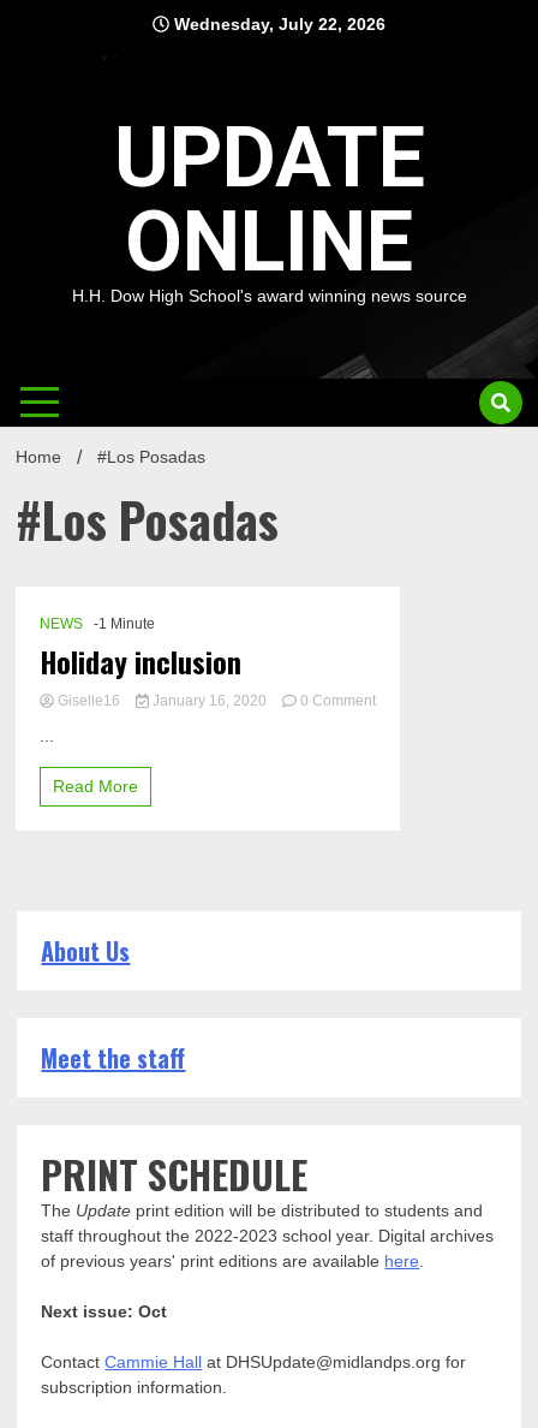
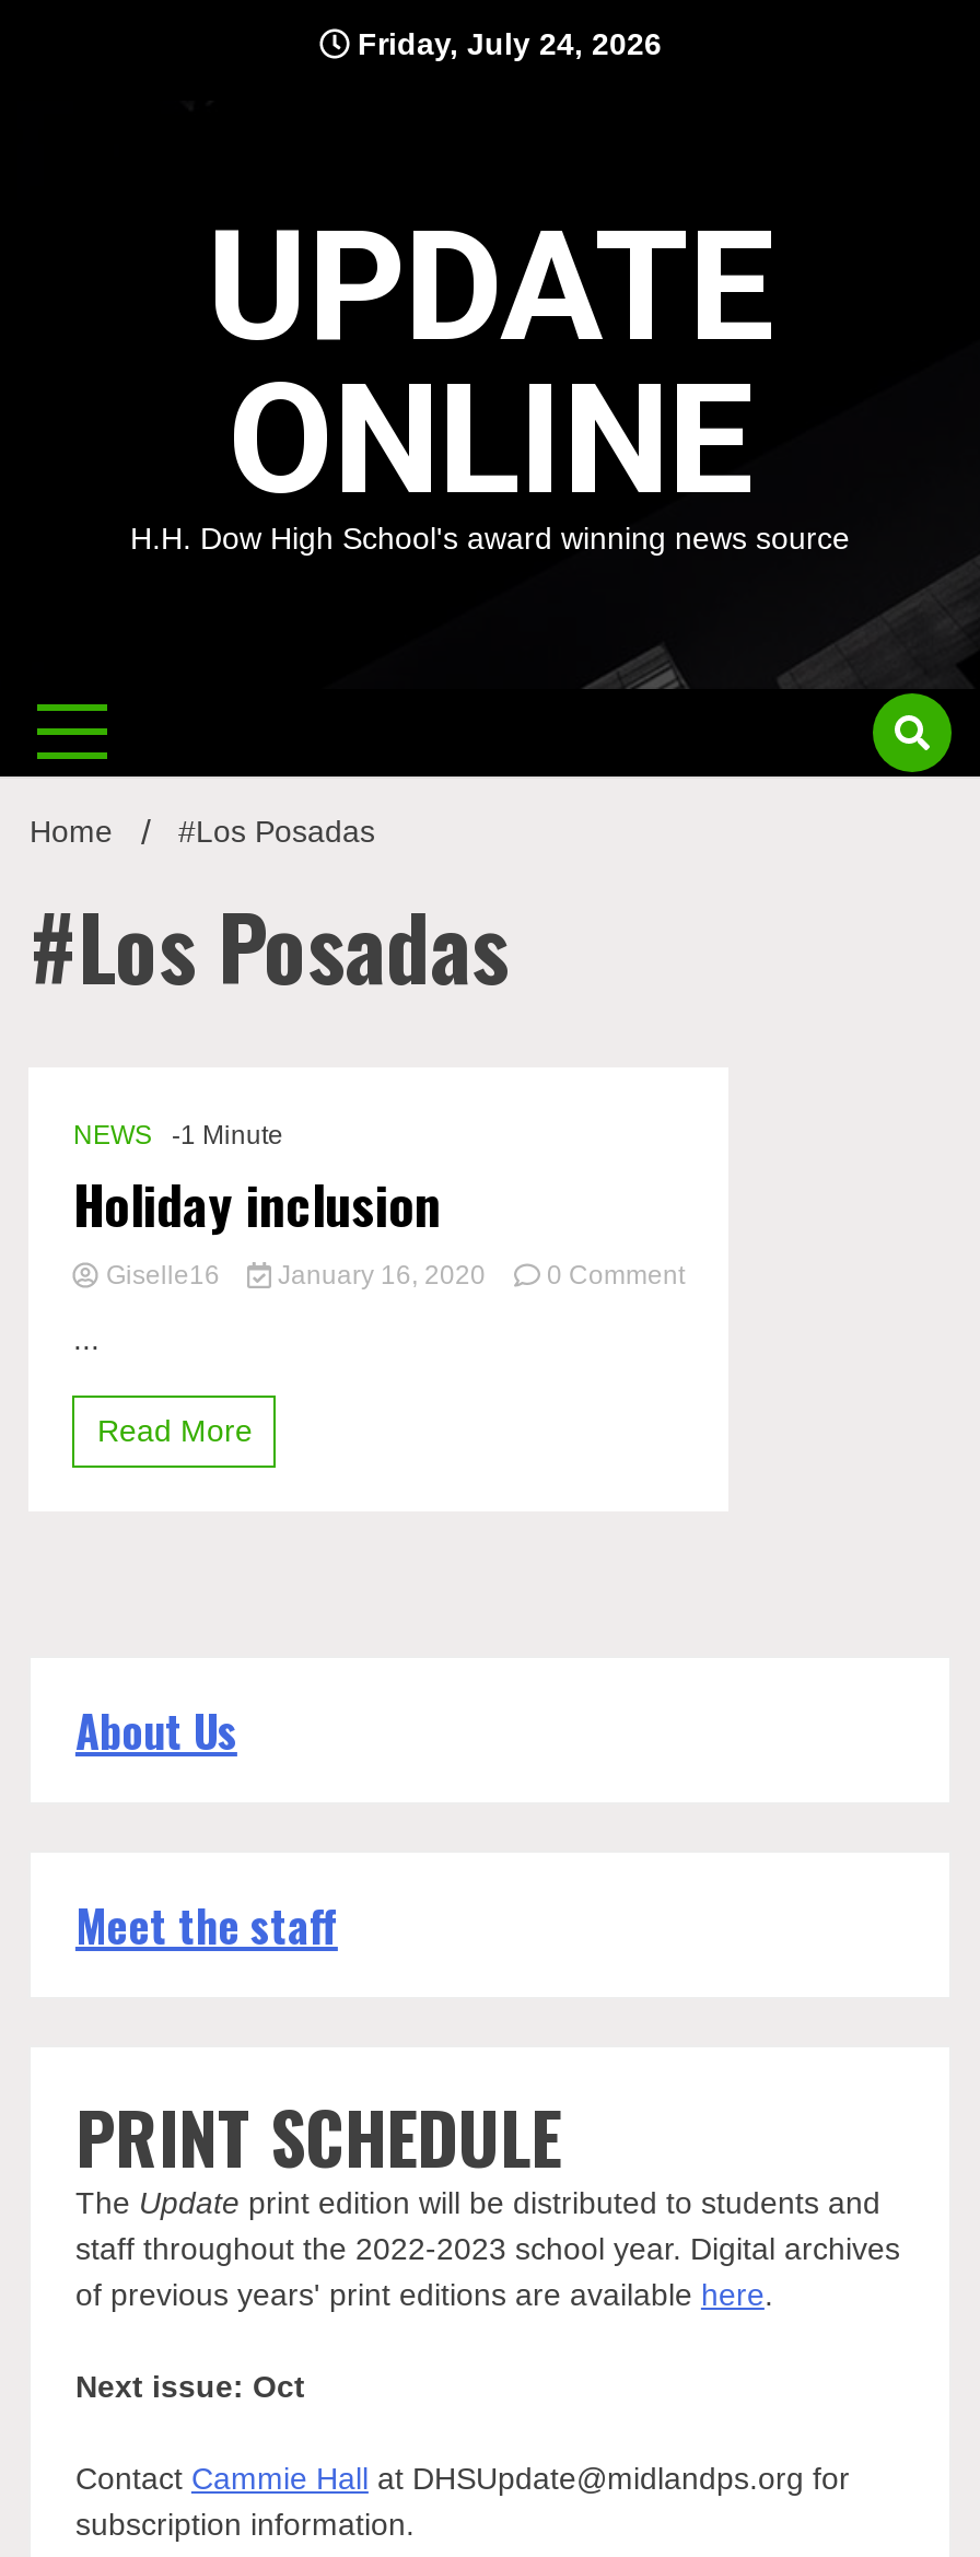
[169,14,385,34] Wednesday, July 22, 2026 -> [349,26,662,61] Friday, July 24, 2026

